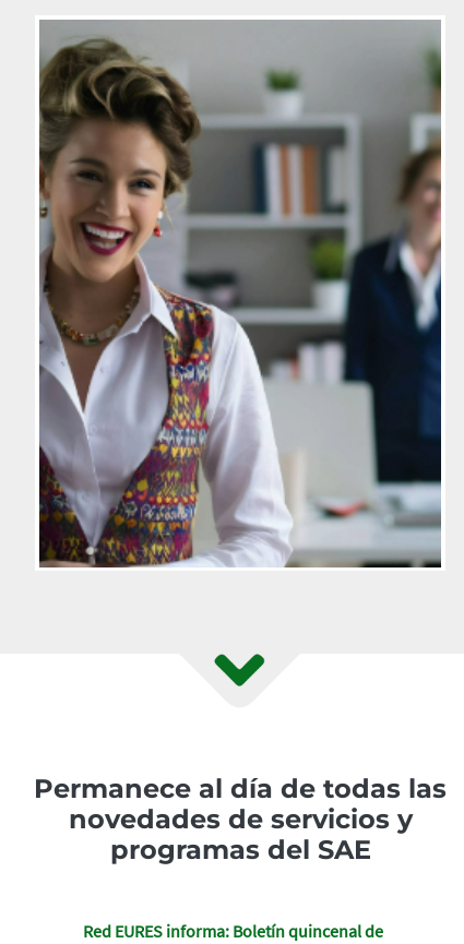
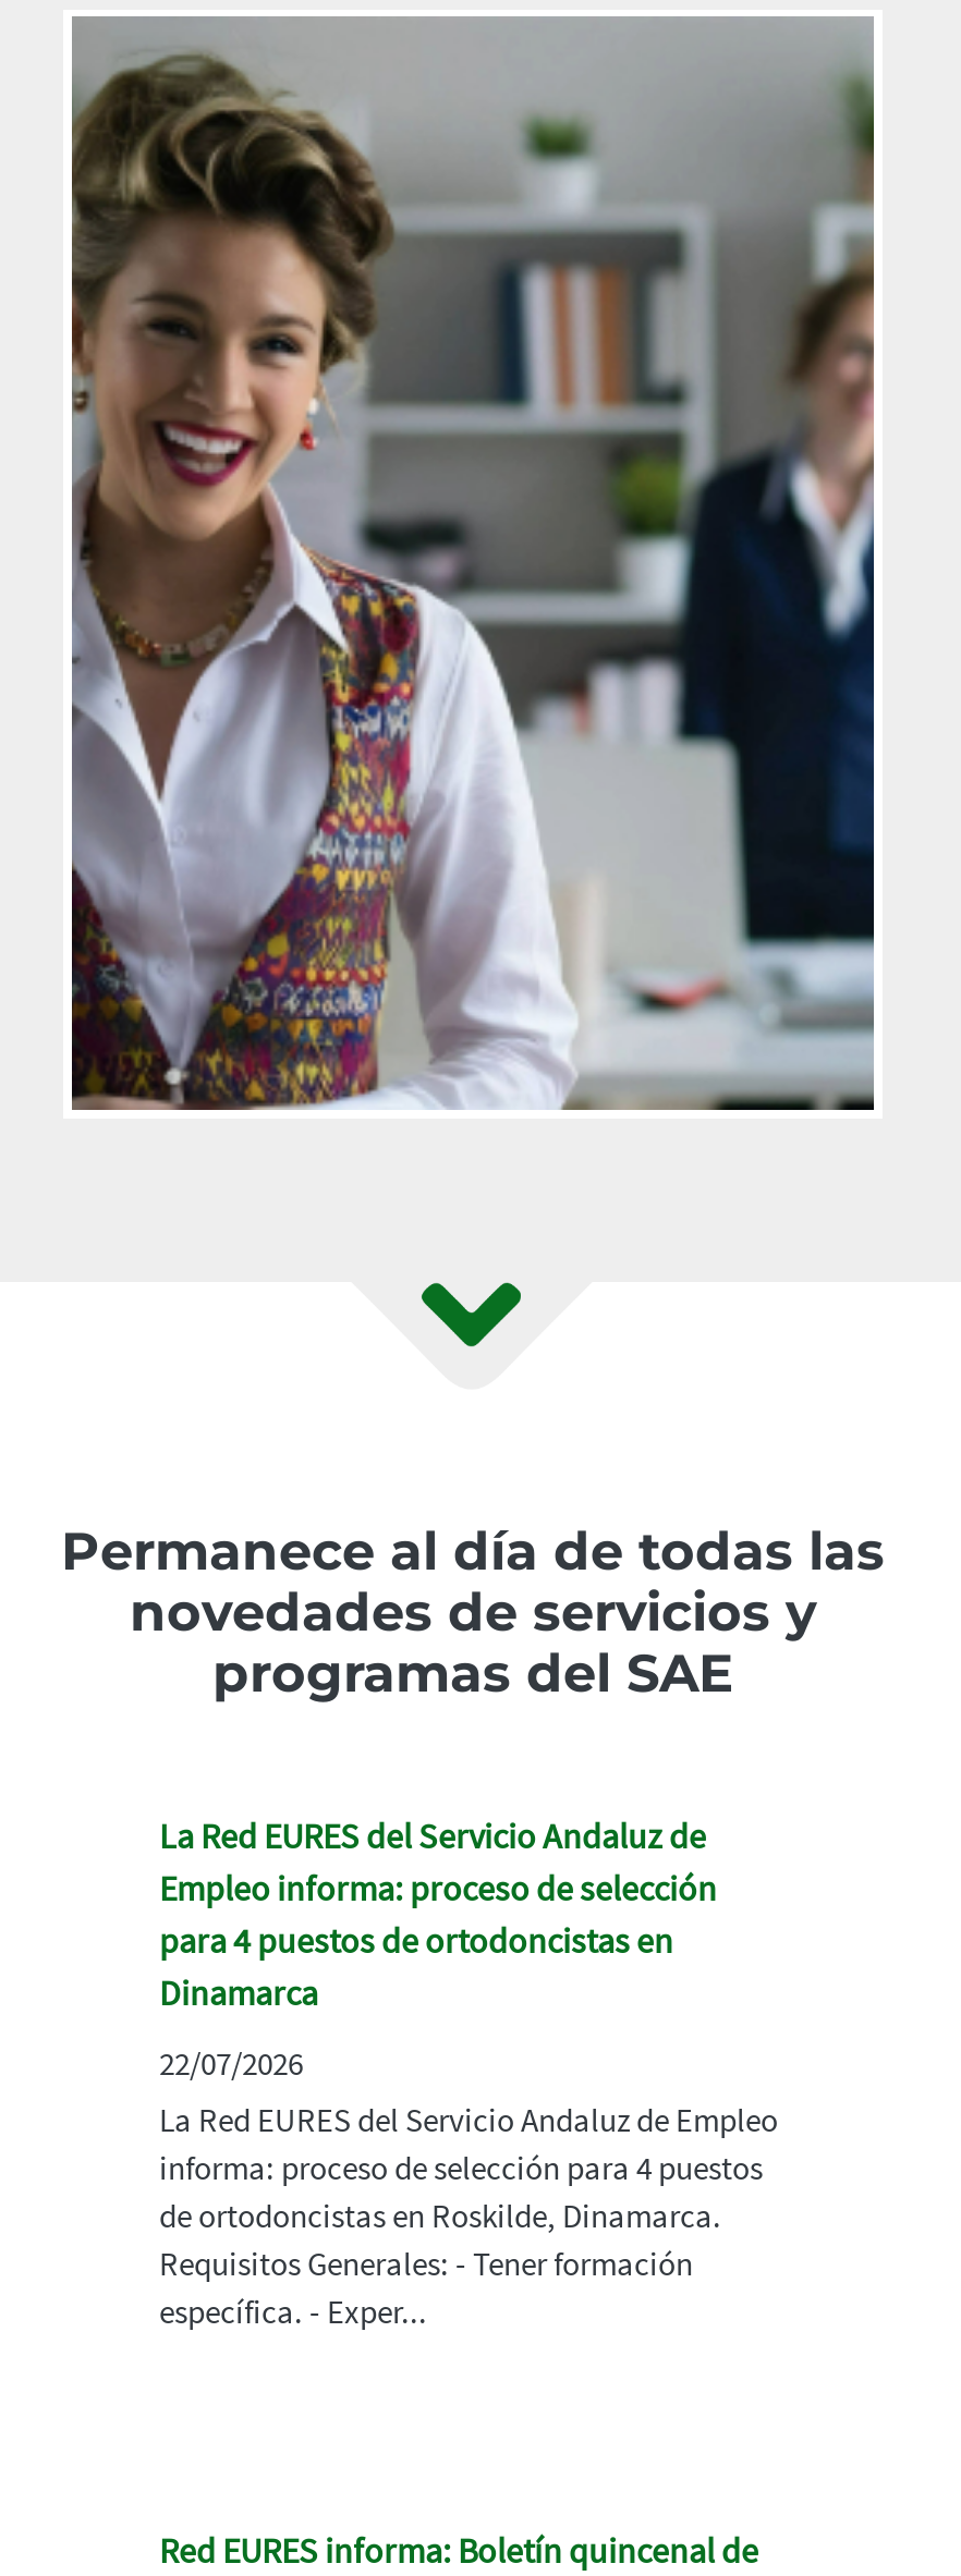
none -> [159,1814,778,2332] La Red EURES del Servicio Andaluz de | Empleo informa: proceso de selección | para 4 puestos de ortodoncistas en | Dinamarca | 22/07/2026 | La Red EURES del Servicio Andaluz de Empleo | informa: proceso de selección para 4 puestos | de ortodoncistas en Roskilde, Dinamarca. | Requisitos Generales: - Tener formación | específica. - Exper...

